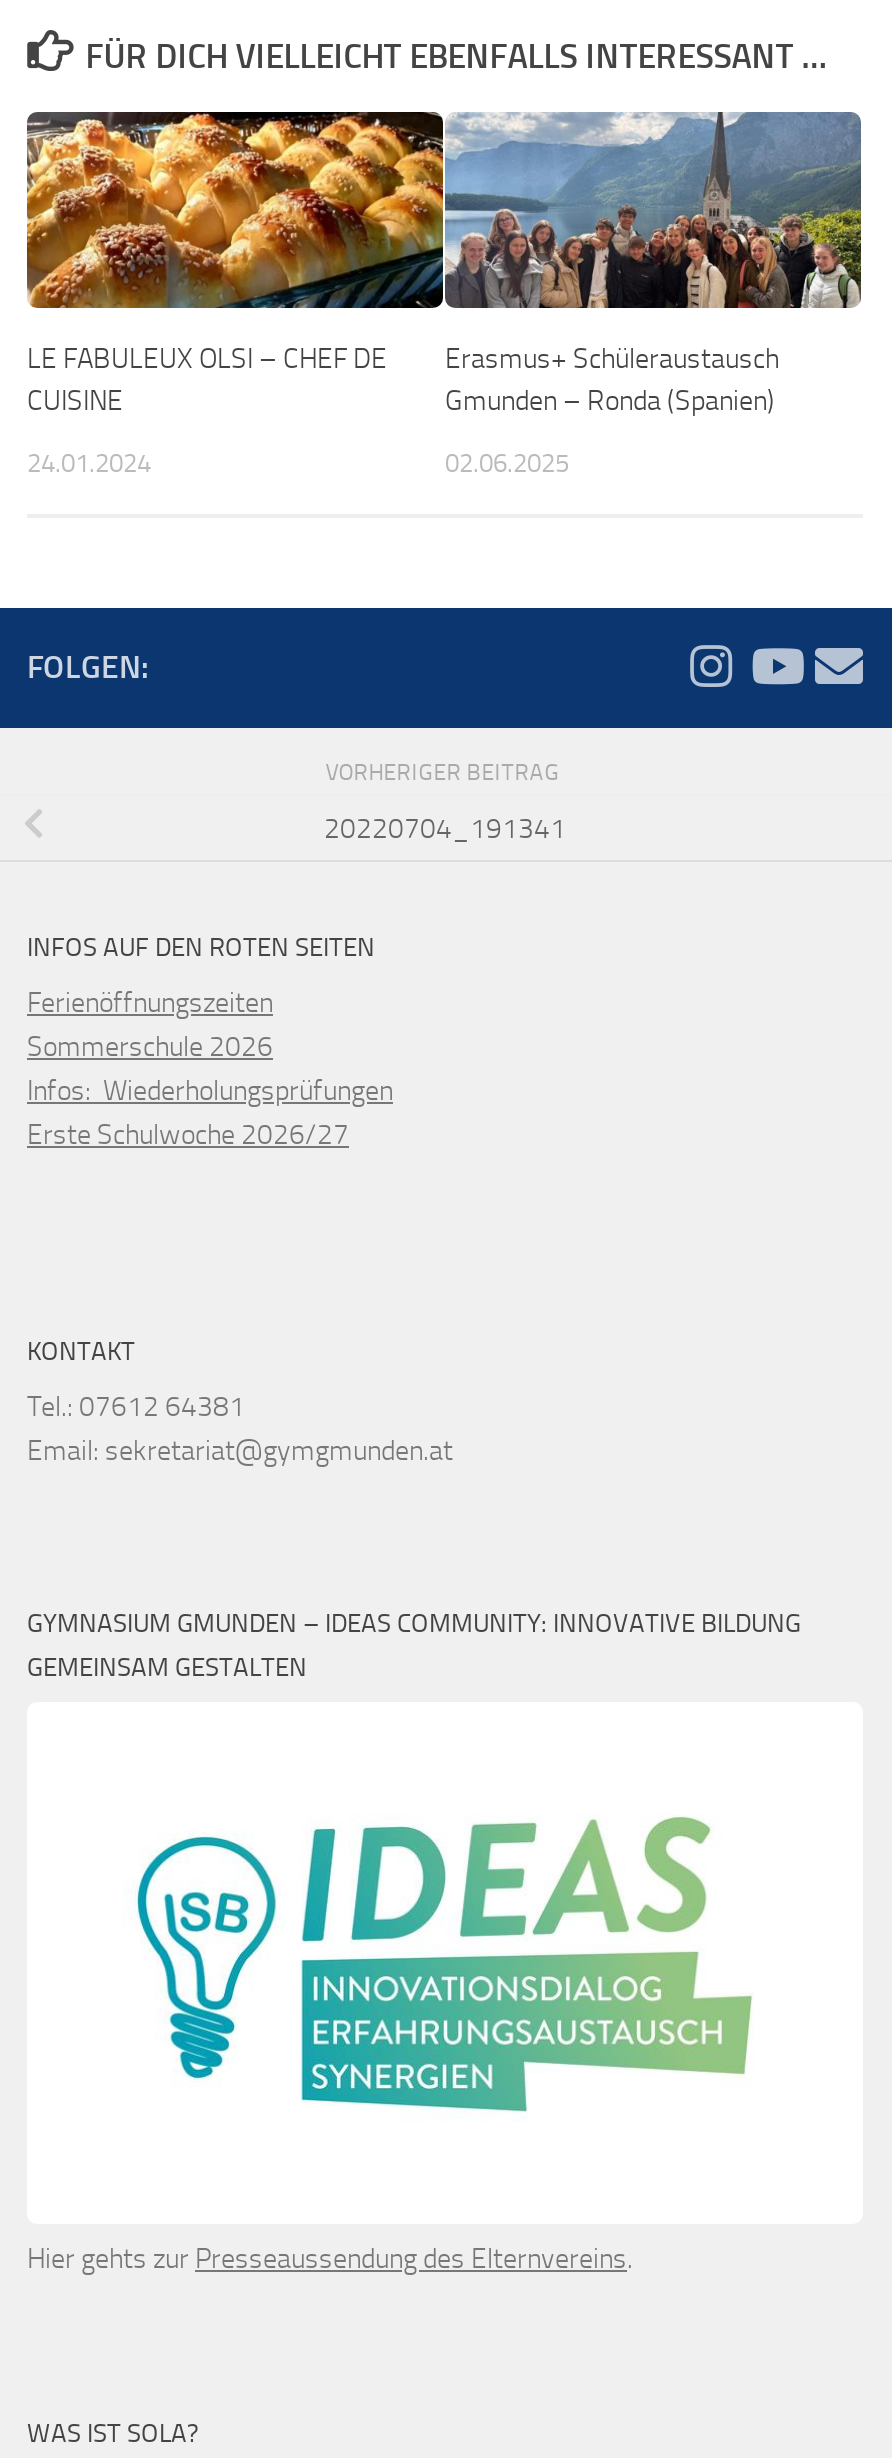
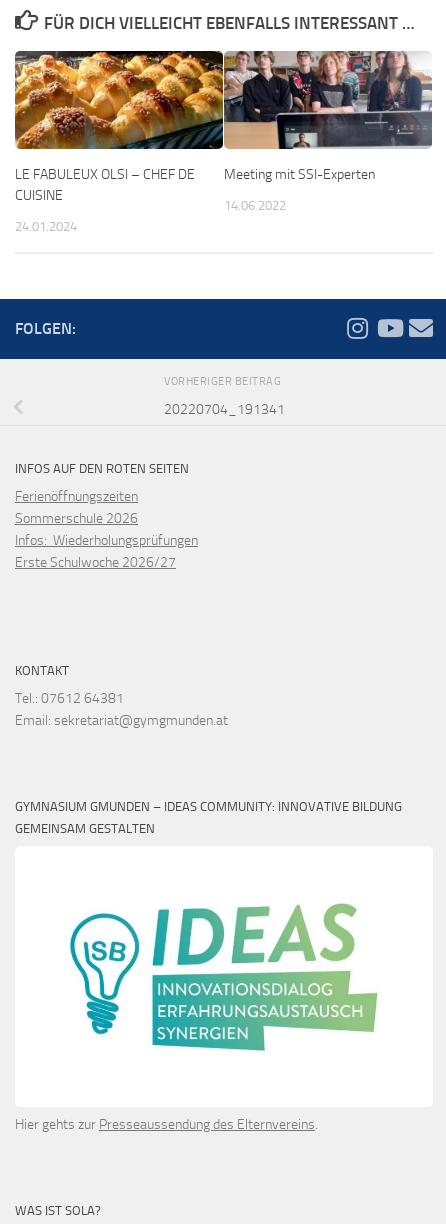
[443,112,863,418] [image] | Erasmus+ Schüleraustausch | Gmunden – Ronda (Spanien) -> [223,50,433,183] [image] | Meeting mit SSI-Experten
[445,448,569,478] 02.06.2025 -> [224,198,286,213] 14.06.2022

